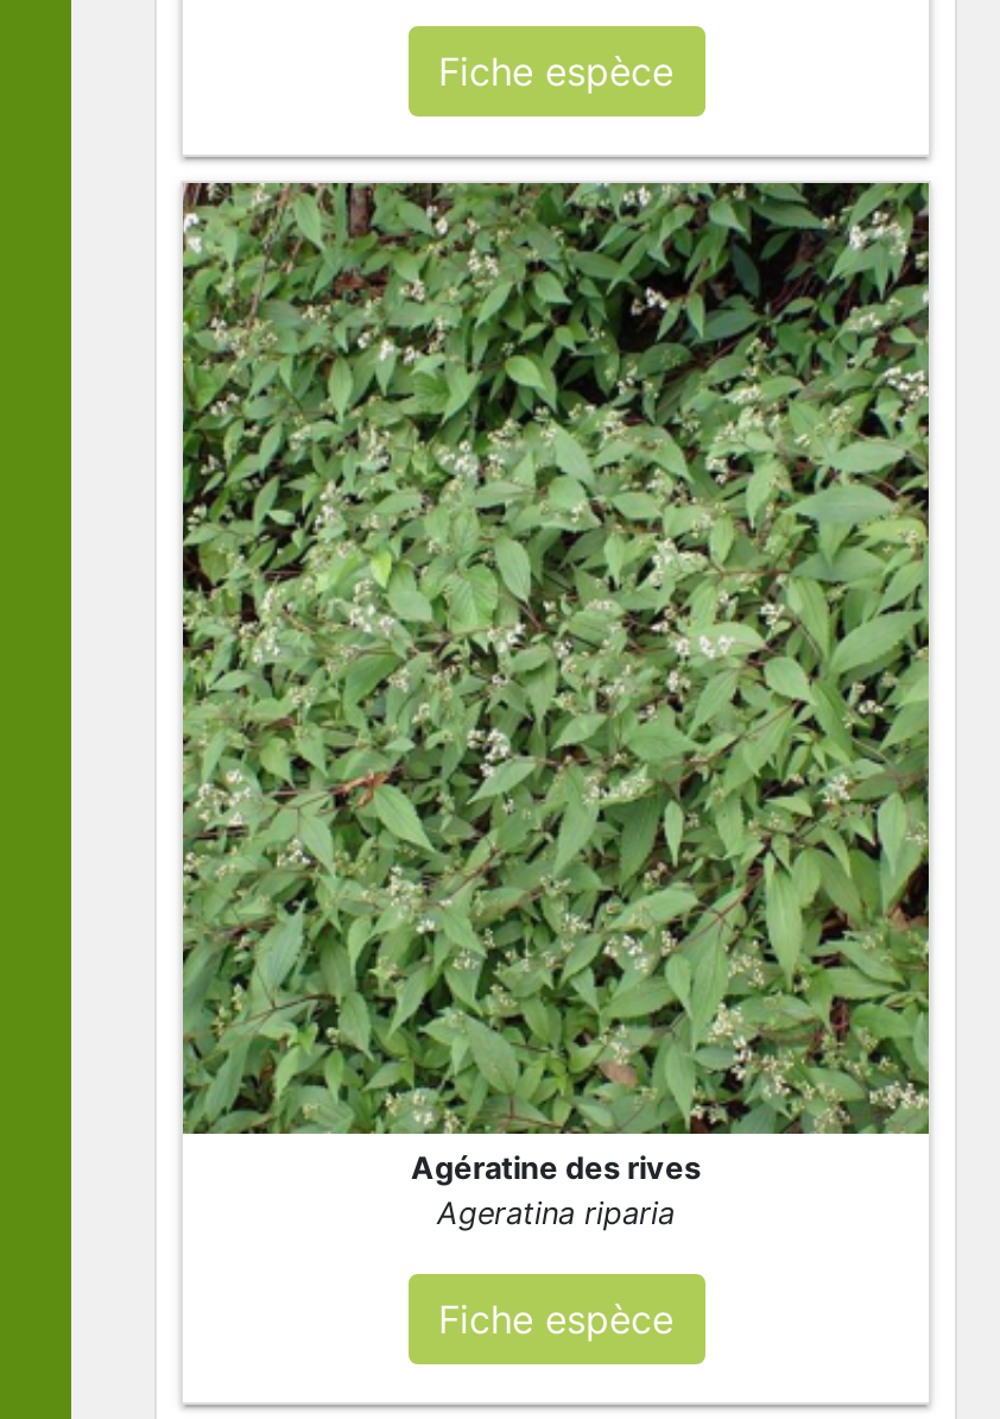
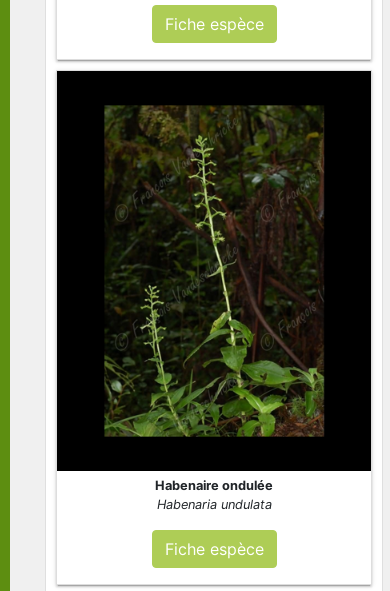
[181,181,931,1231] [image] | Agératine des rives | Ageratina riparia -> [56,70,372,512] [image] | Habenaire ondulée | Habenaria undulata

